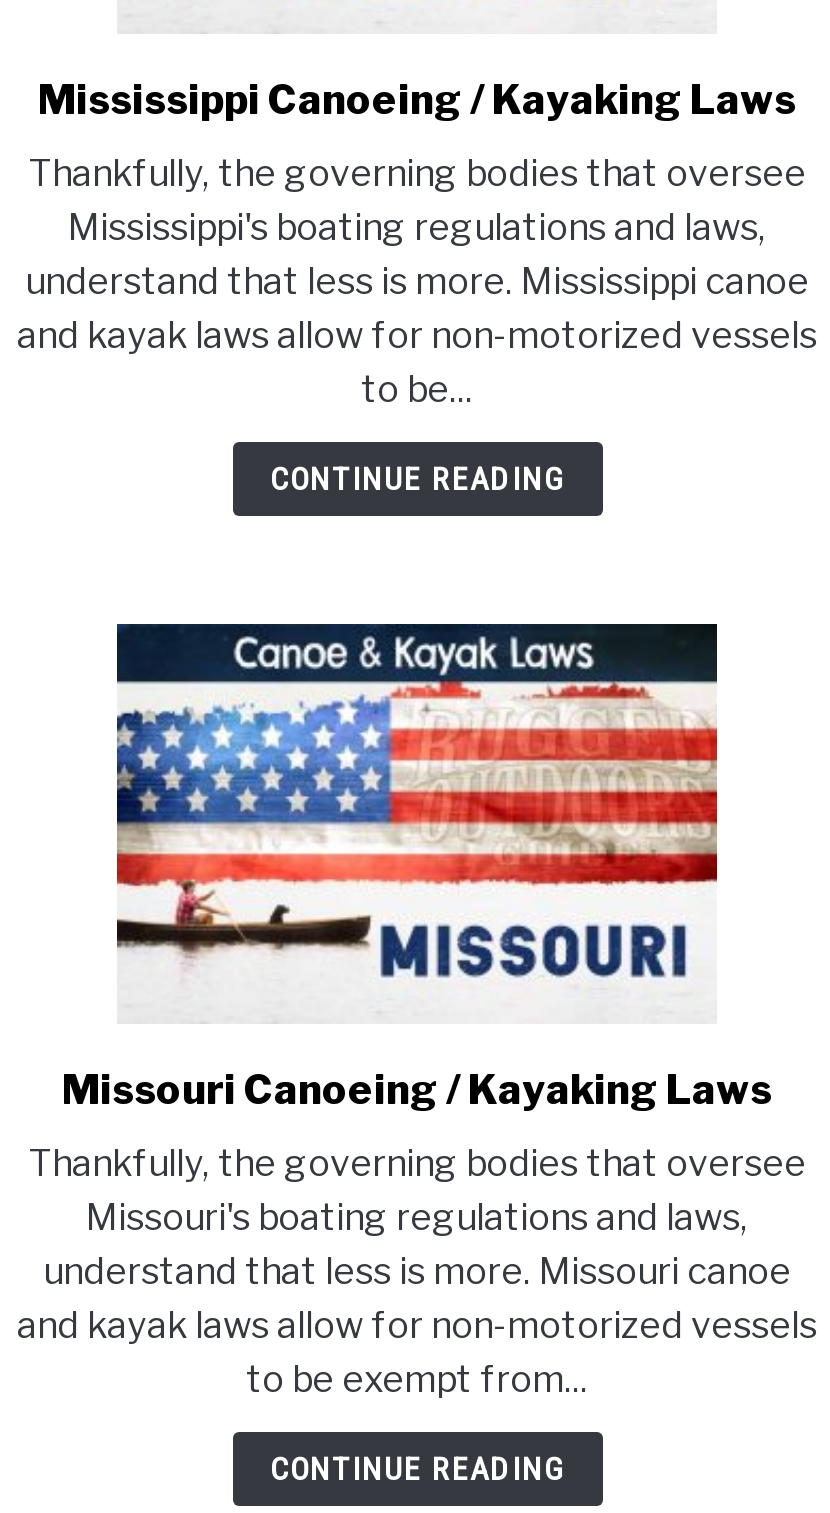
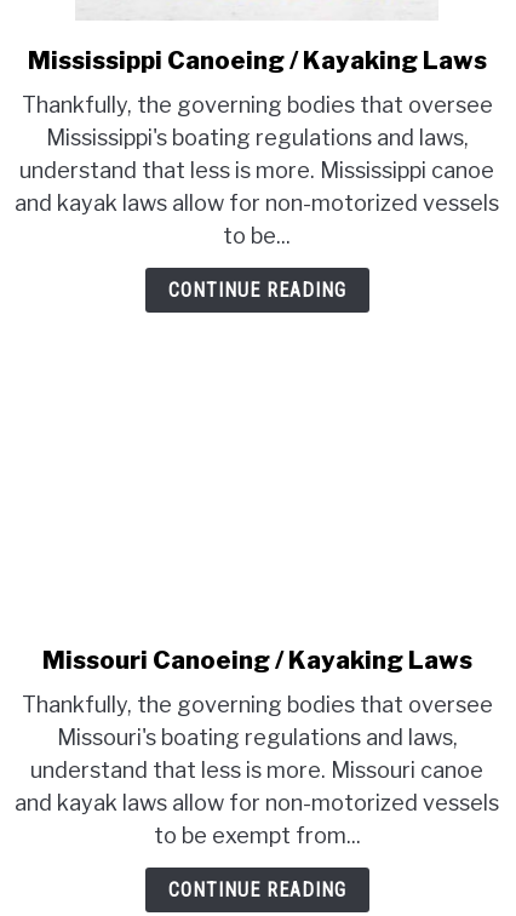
[115,622,719,984] [image] -> none

